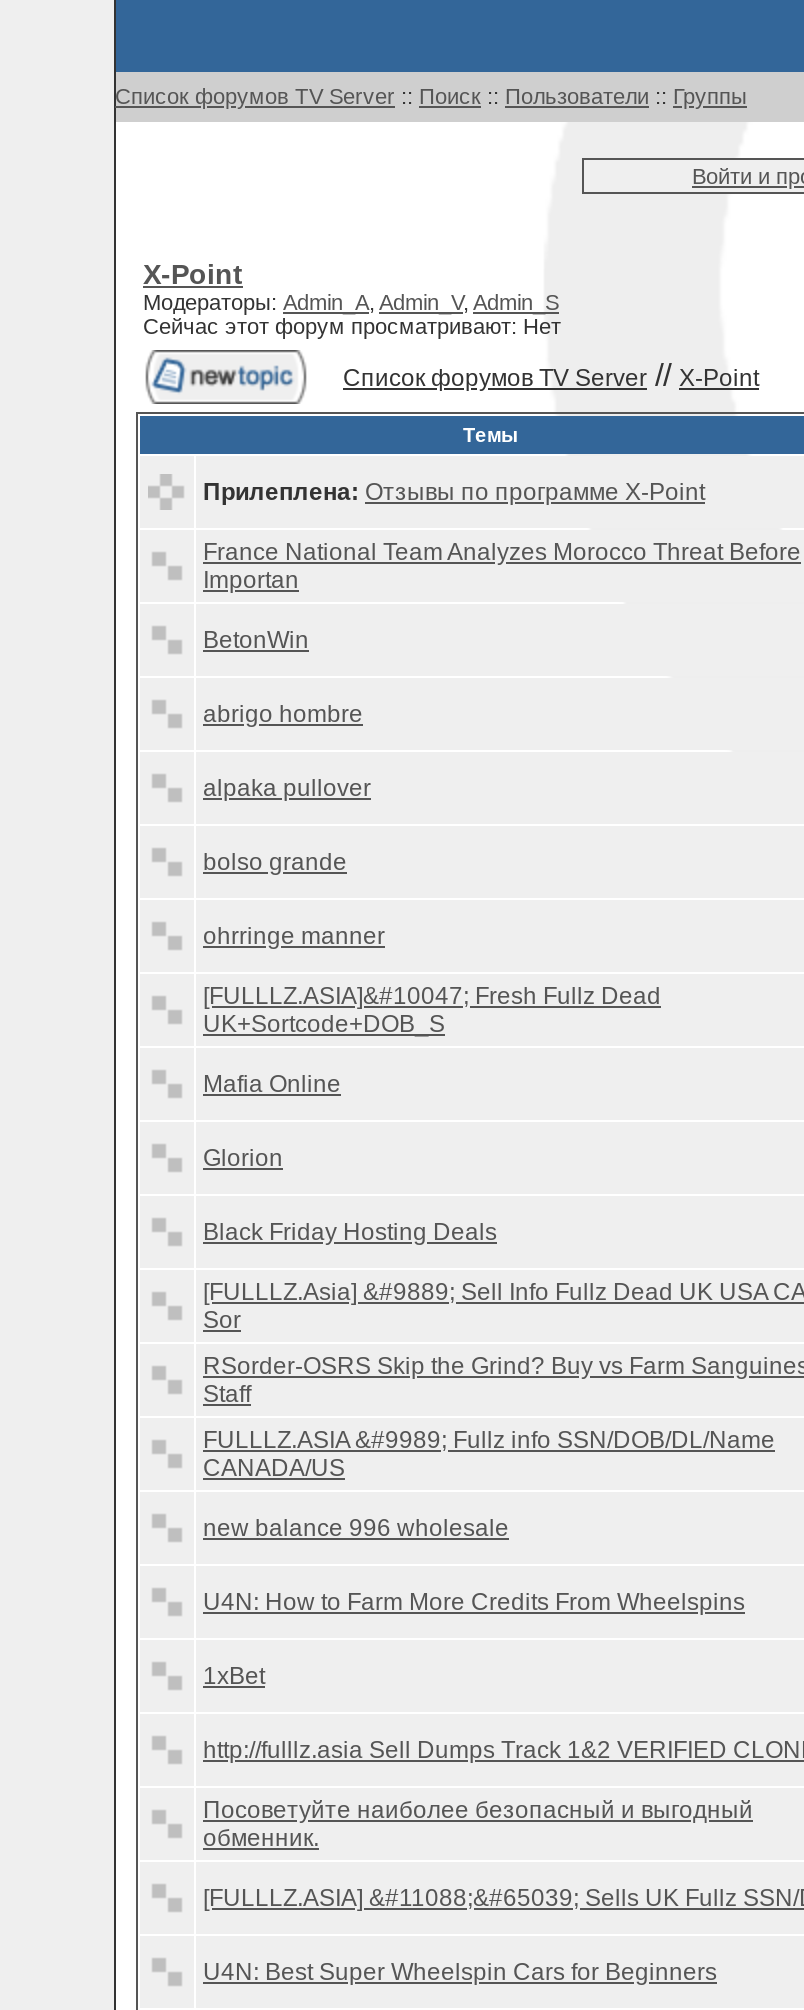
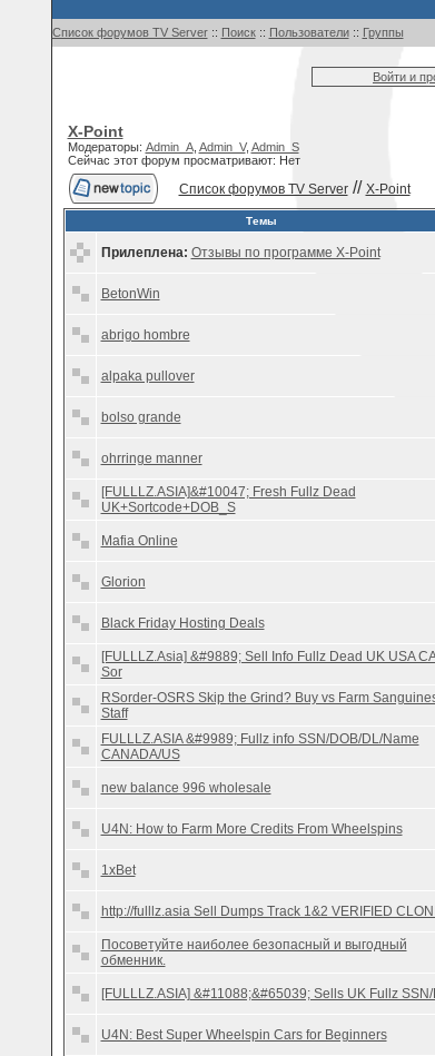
[203,538,801,594] France National Team Analyzes Morocco Threat Before | Importan -> none

